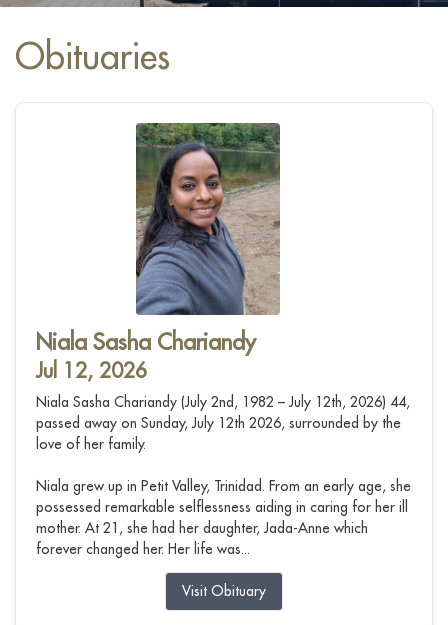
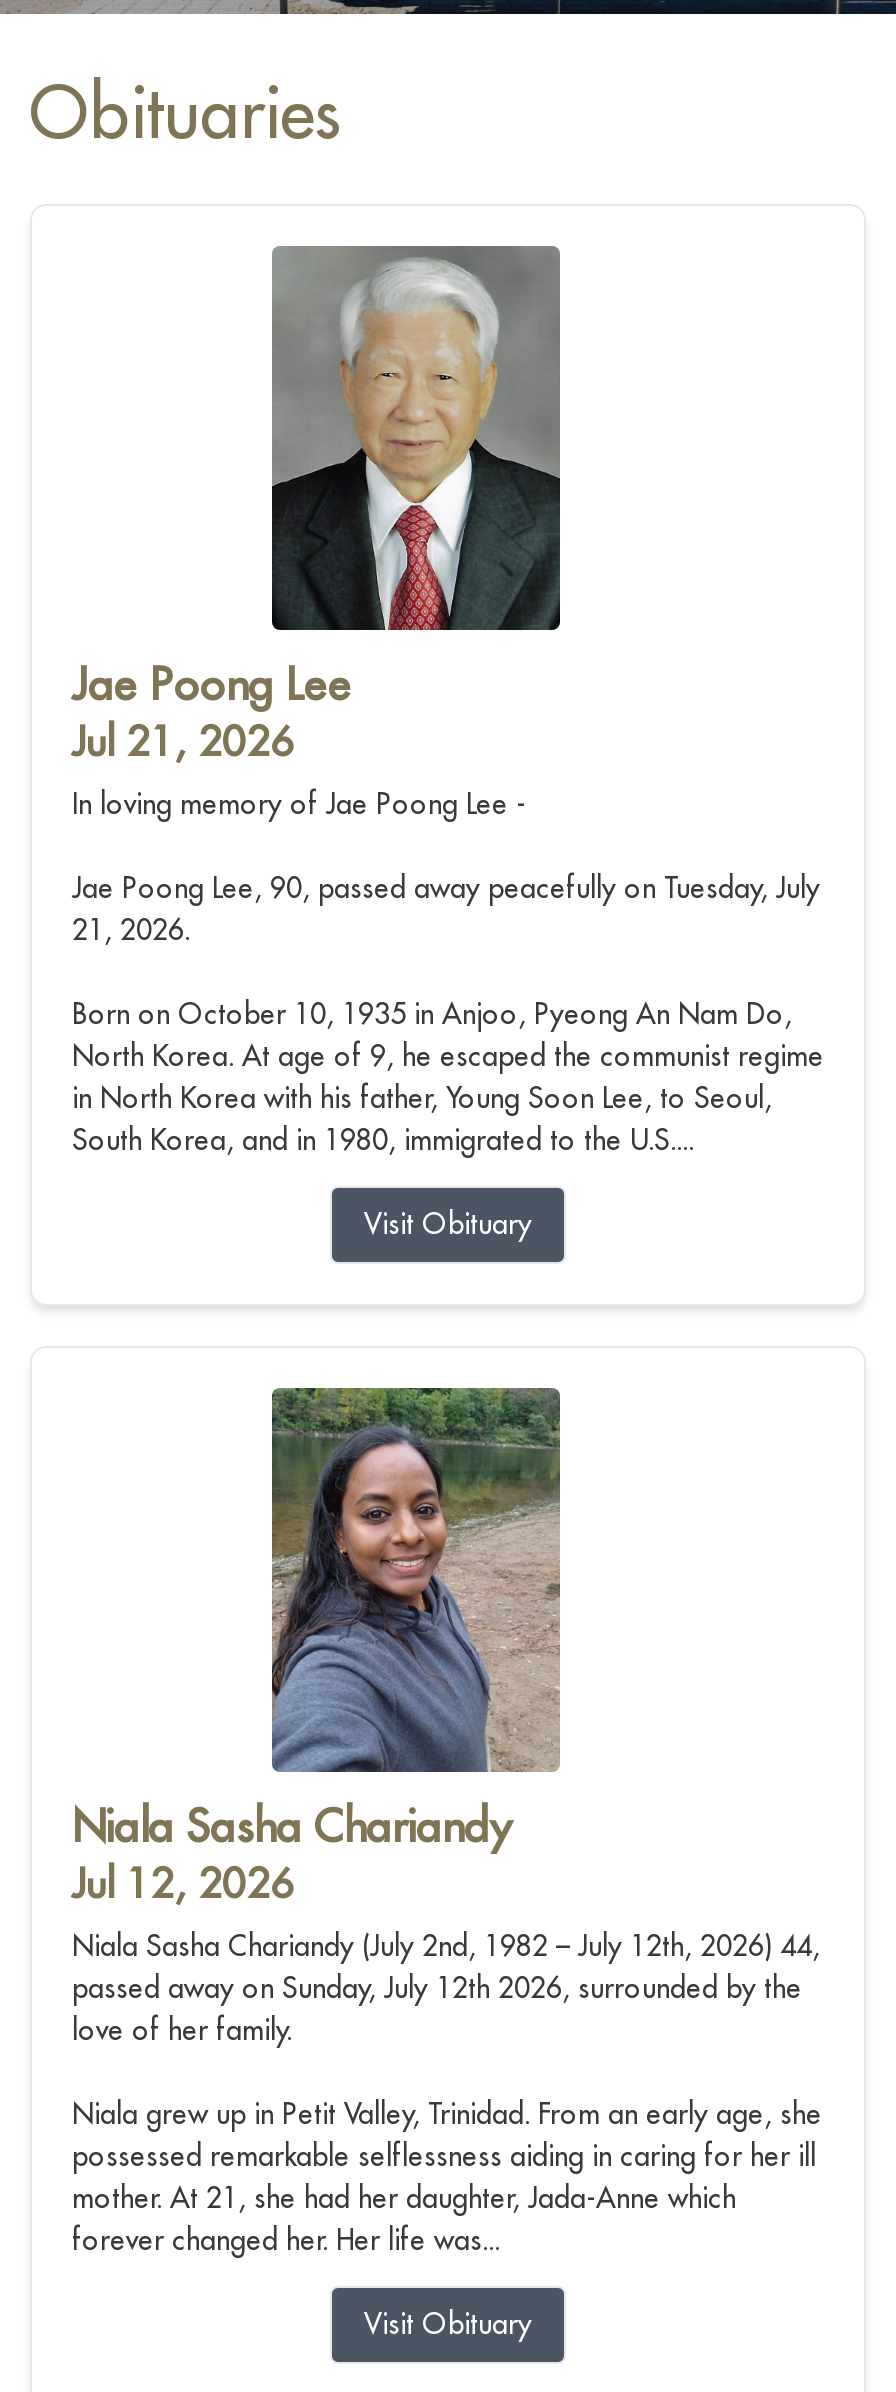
none -> [72,246,824,1241] [image] | Jae Poong Lee | Jul 21, 2026 | In loving memory of Jae Poong Lee - | Jae Poong Lee, 90, passed away peacefully on Tuesday, July | 21, 2026. | Born on October 10, 1935 in Anjoo, Pyeong An Nam Do, | North Korea. At age of 9, he escaped the communist regime | in North Korea with his father, Young Soon Lee, to Seoul, | South Korea, and in 1980, immigrated to the U.S.... | Visit Obituary

